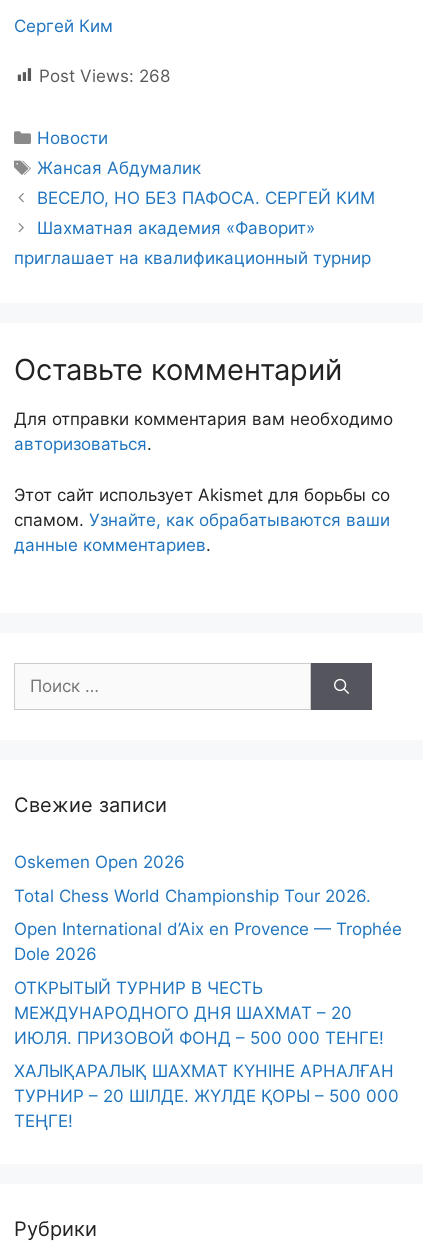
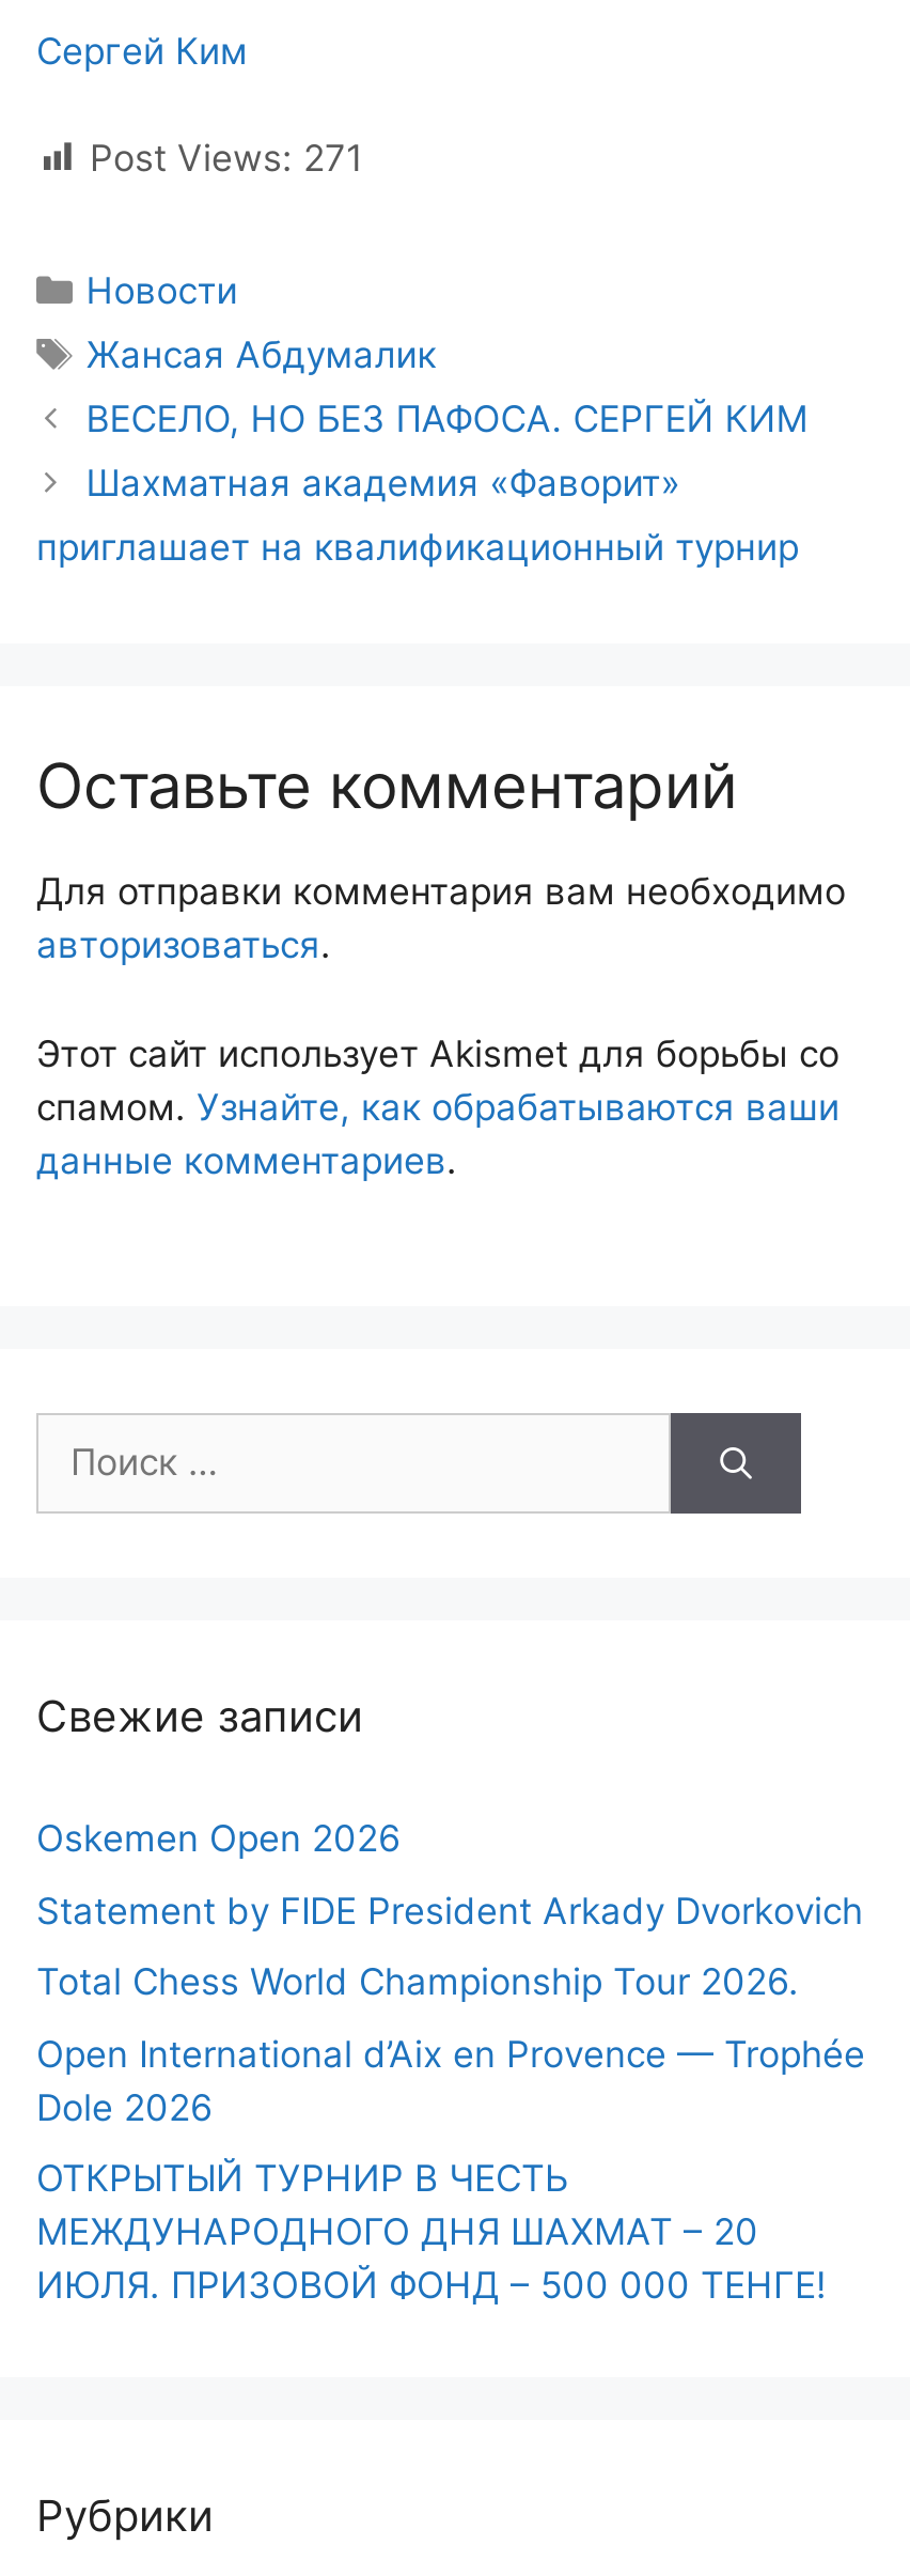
[39,66,170,86] Post Views: 268 -> [90,137,363,180] Post Views: 271
none -> [36,1889,863,1931] Statement by FIDE President Arkady Dvorkovich
moved [14,885,402,1047] -> [36,1960,865,2307]: Total Chess World Championship Tour 2026. | Open International d’Aix en Provence — Trophée | Dole 2026 | ОТКРЫТЫЙ ТУРНИР В ЧЕСТЬ | МЕЖДУНАРОДНОГО ДНЯ ШАХМАТ – 20 | ИЮЛЯ. ПРИЗОВОЙ ФОНД – 500 000 ТЕНГЕ!
[14,1061,399,1131] ХАЛЫҚАРАЛЫҚ ШАХМАТ КҮНІНЕ АРНАЛҒАН | ТУРНИР – 20 ШІЛДЕ. ЖҮЛДЕ ҚОРЫ – 500 000 | ТЕҢГЕ! -> none

